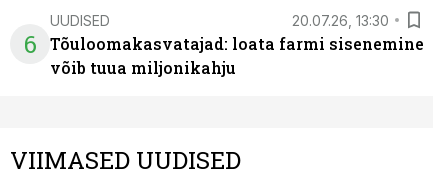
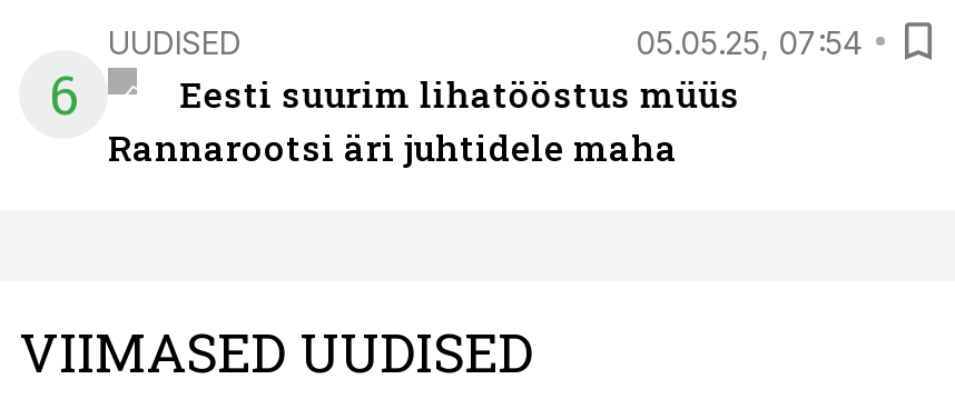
[50,11,424,78] 20.07.26, 13:30 | Tõuloomakasvatajad: loata farmi sisenemine | võib tuua miljonikahju -> [108,22,863,170] 05.05.25, 07:54 | Eesti suurim lihatööstus müüs | Rannarootsi äri juhtidele maha

